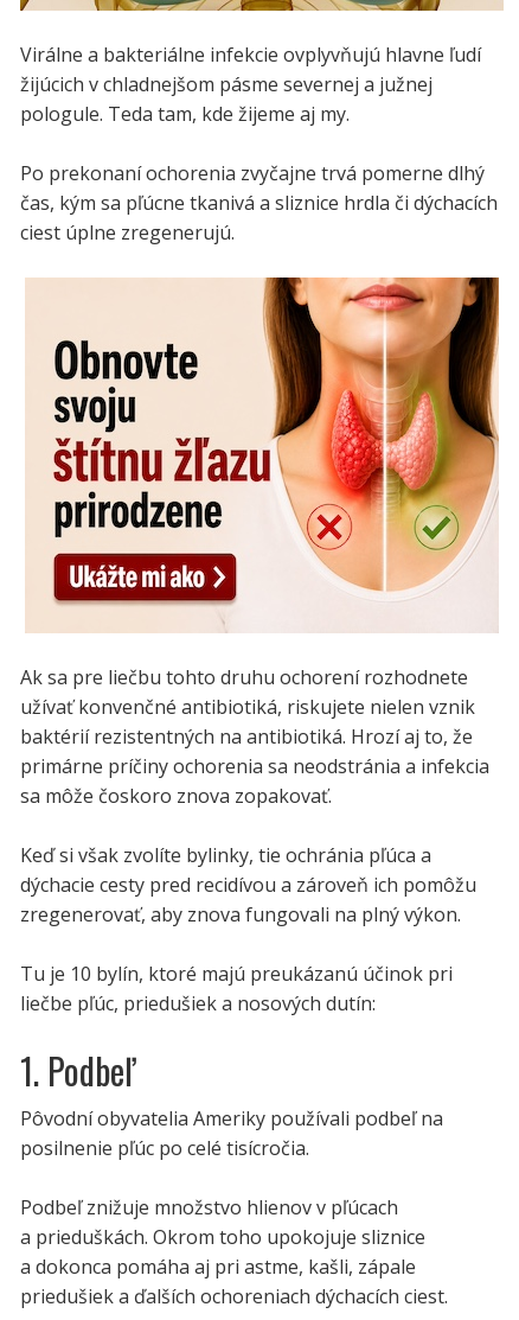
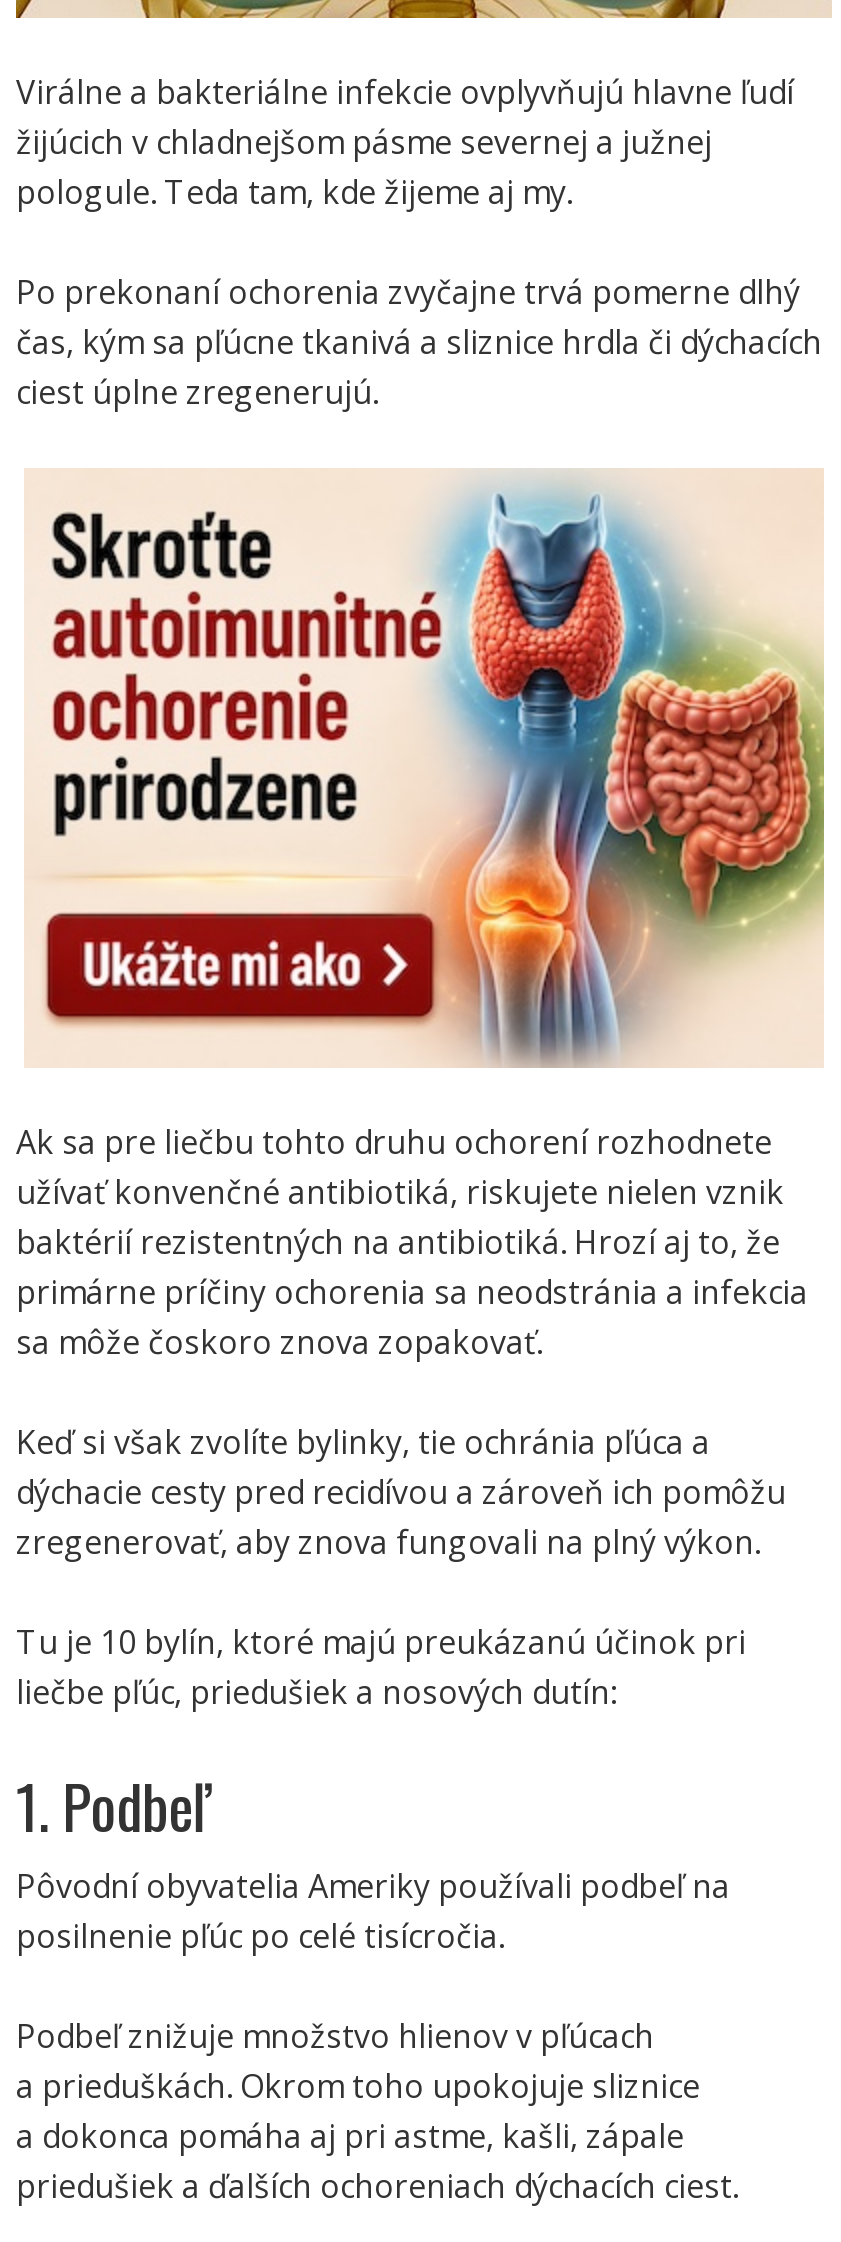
[38,276,499,632] [image] -> [44,468,824,1068] [image]

